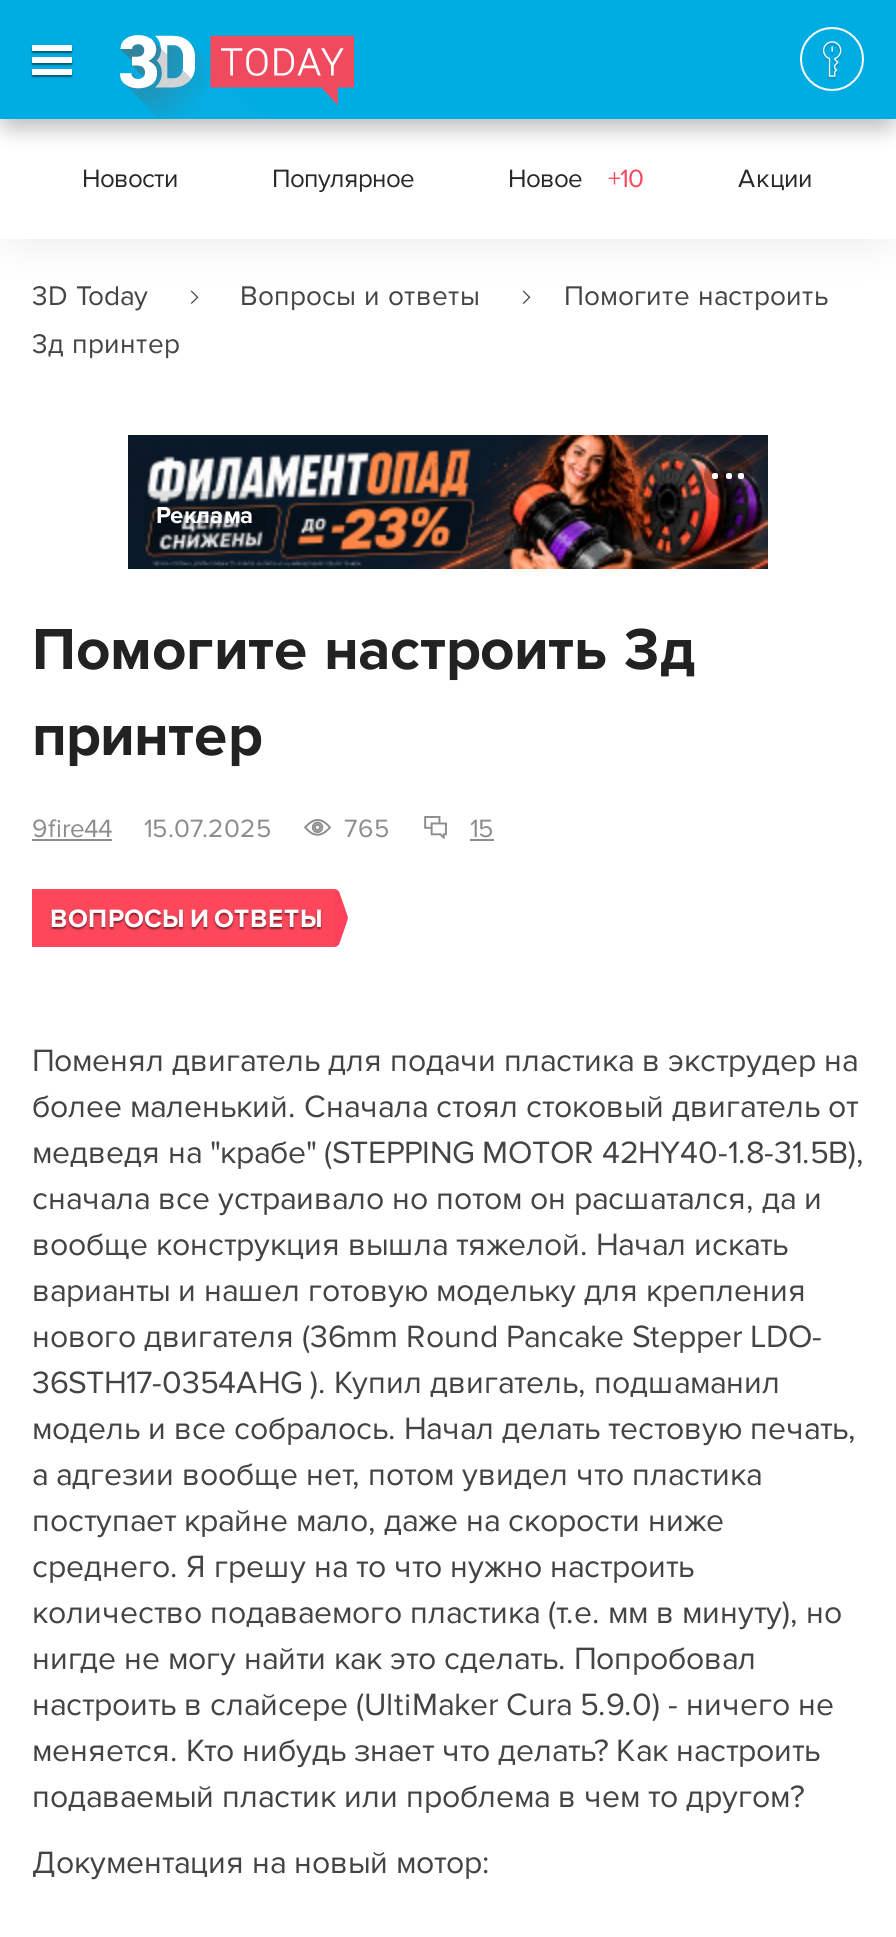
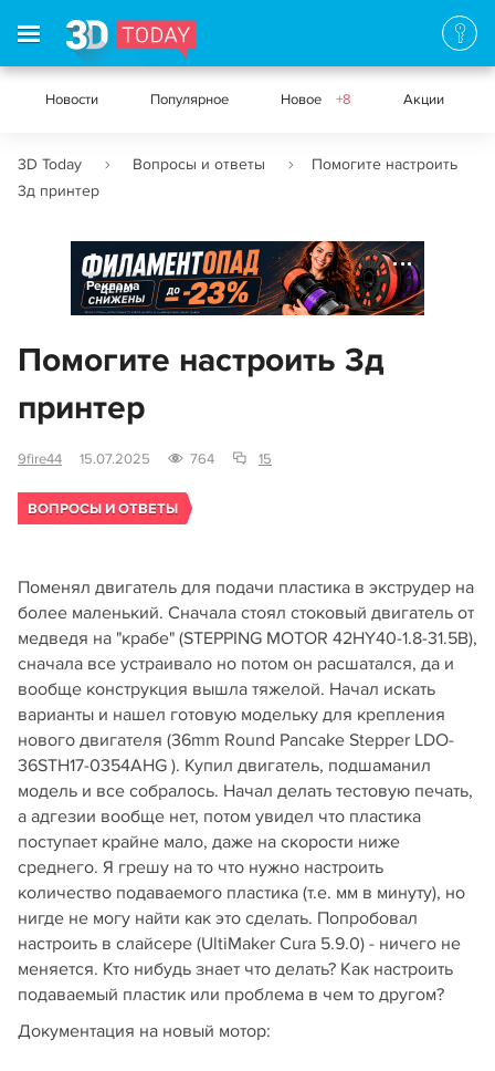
[508,163,644,195] Новое +10 -> [281,91,351,108] Новое +8
[344,813,390,845] 765 -> [190,450,214,468] 764

